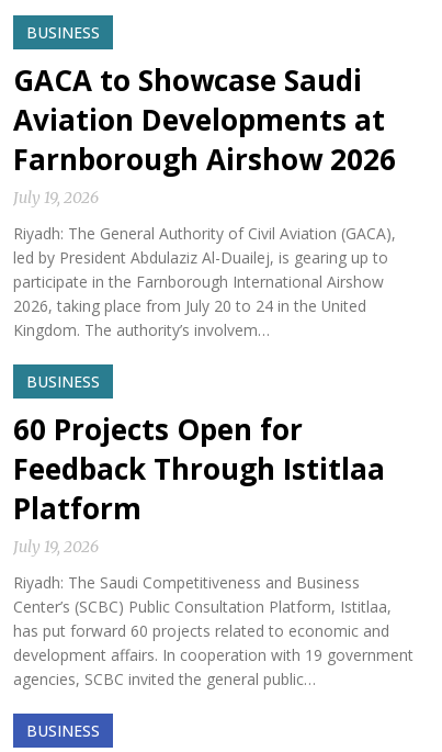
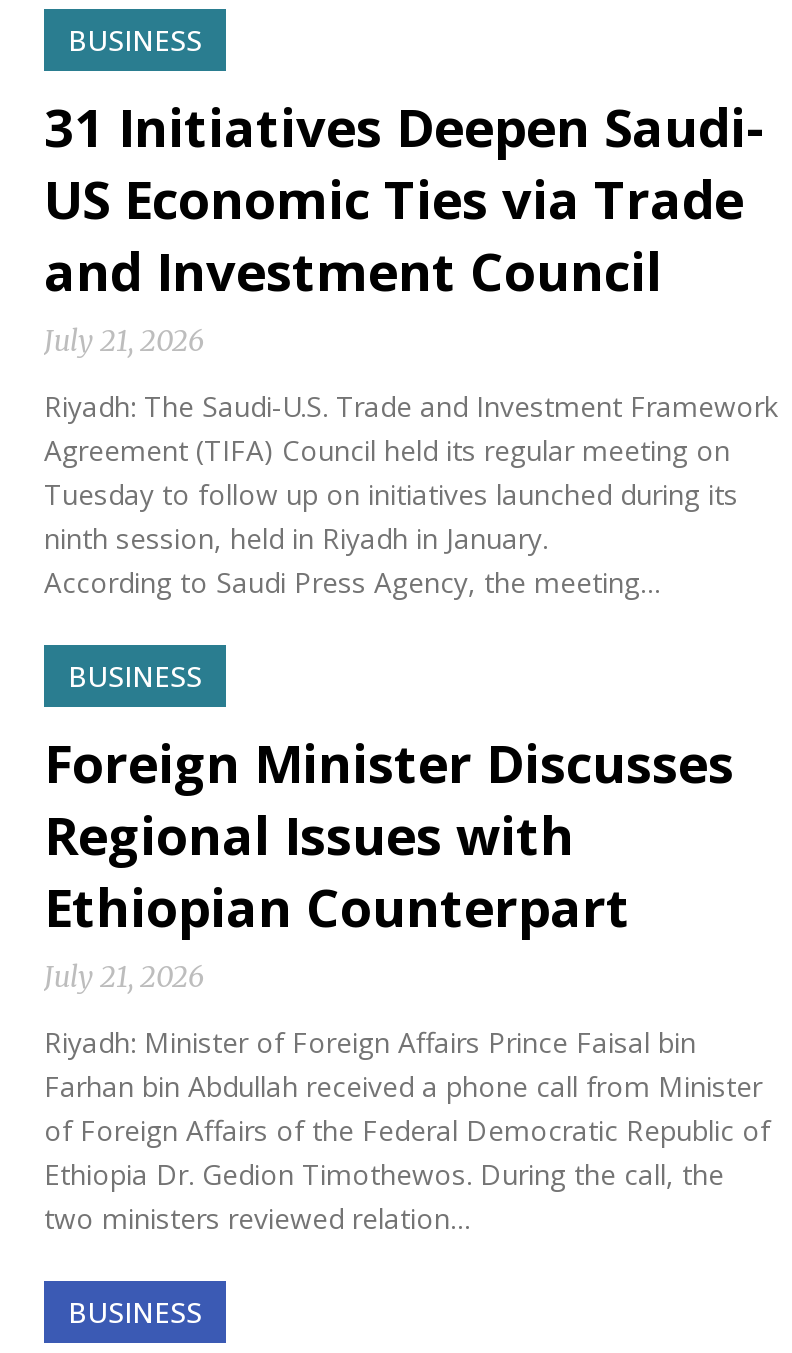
[13,60,396,207] GACA to Showcase Saudi | Aviation Developments at | Farnborough Airshow 2026 | July 19, 2026 -> [44,91,764,359] 31 Initiatives Deepen Saudi- | US Economic Ties via Trade | and Investment Council | July 21, 2026
[13,223,396,340] Riyadh: The General Authority of Civil Aviation (GACA), | led by President Abdulaziz Al-Duailej, is gearing up to | participate in the Farnborough International Airshow | 2026, taking place from July 20 to 24 in the United | Kingdom. The authority’s involvem… -> [44,387,778,601] Riyadh: The Saudi-U.S. Trade and Investment Framework | Agreement (TIFA) Council held its regular meeting on | Tuesday to follow up on initiatives launched during its | ninth session, held in Riyadh in January. | According to Saudi Press Agency, the meeting…
[13,409,385,557] 60 Projects Open for | Feedback Through Istitlaa | Platform | July 19, 2026 -> [44,727,734,995] Foreign Minister Discusses | Regional Issues with | Ethiopian Counterpart | July 21, 2026
[13,572,413,689] Riyadh: The Saudi Competitiveness and Business | Center’s (SCBC) Public Consultation Platform, Istitlaa, | has put forward 60 projects related to economic and | development affairs. In cooperation with 19 government | agencies, SCBC invited the general public… -> [44,1023,770,1237] Riyadh: Minister of Foreign Affairs Prince Faisal bin | Farhan bin Abdullah received a phone call from Minister | of Foreign Affairs of the Federal Democratic Republic of | Ethiopia Dr. Gedion Timothewos. During the call, the | two ministers reviewed relation…

